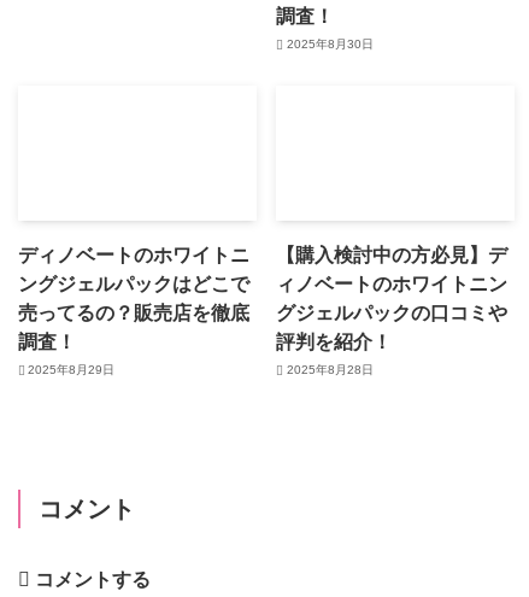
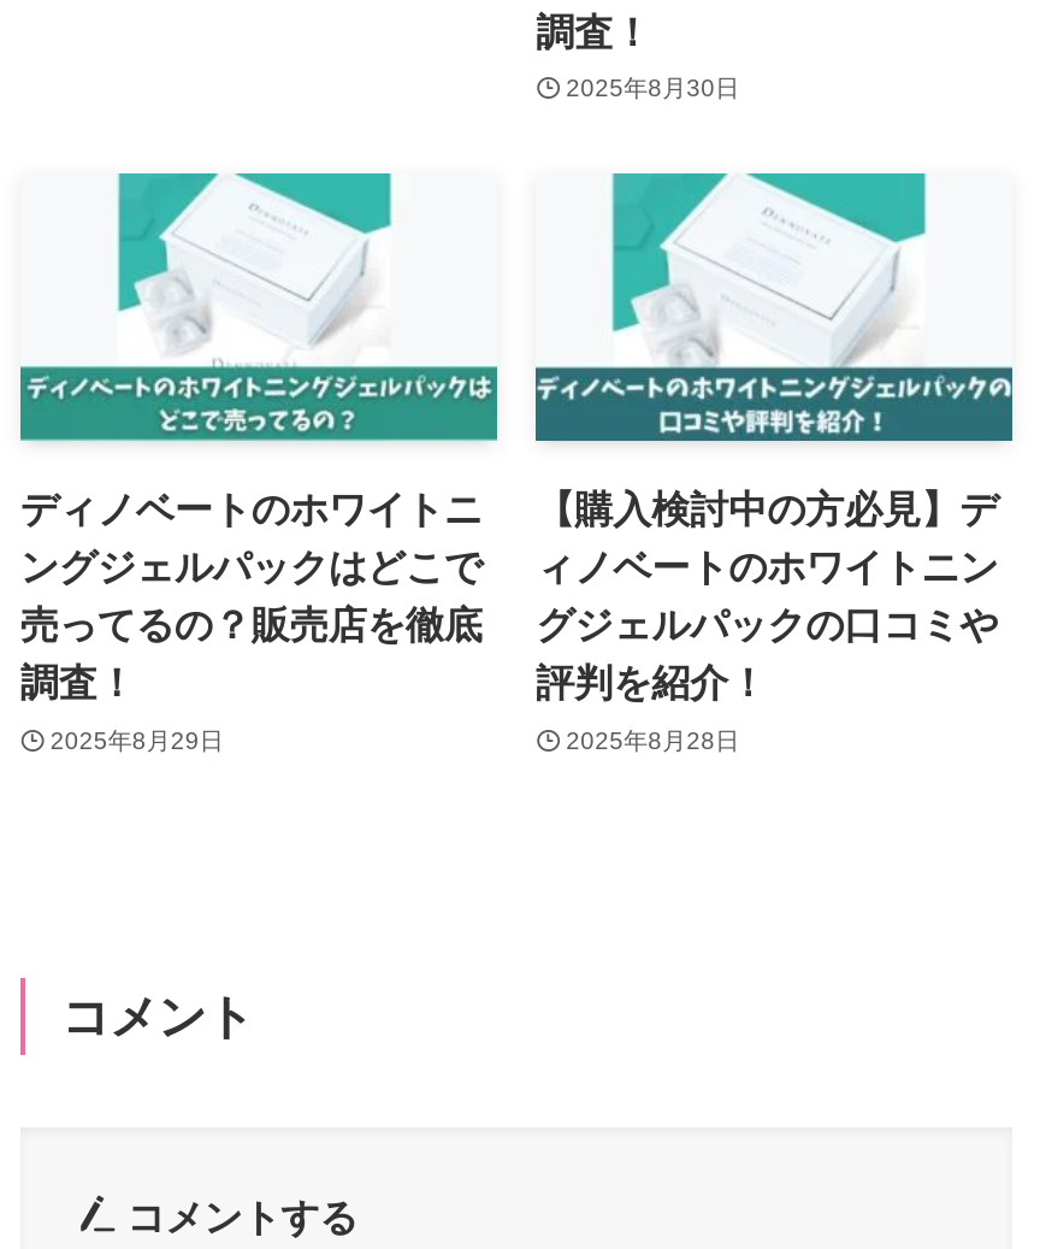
none -> [18,171,500,443] [image]
none -> [533,171,1015,443] [image]

